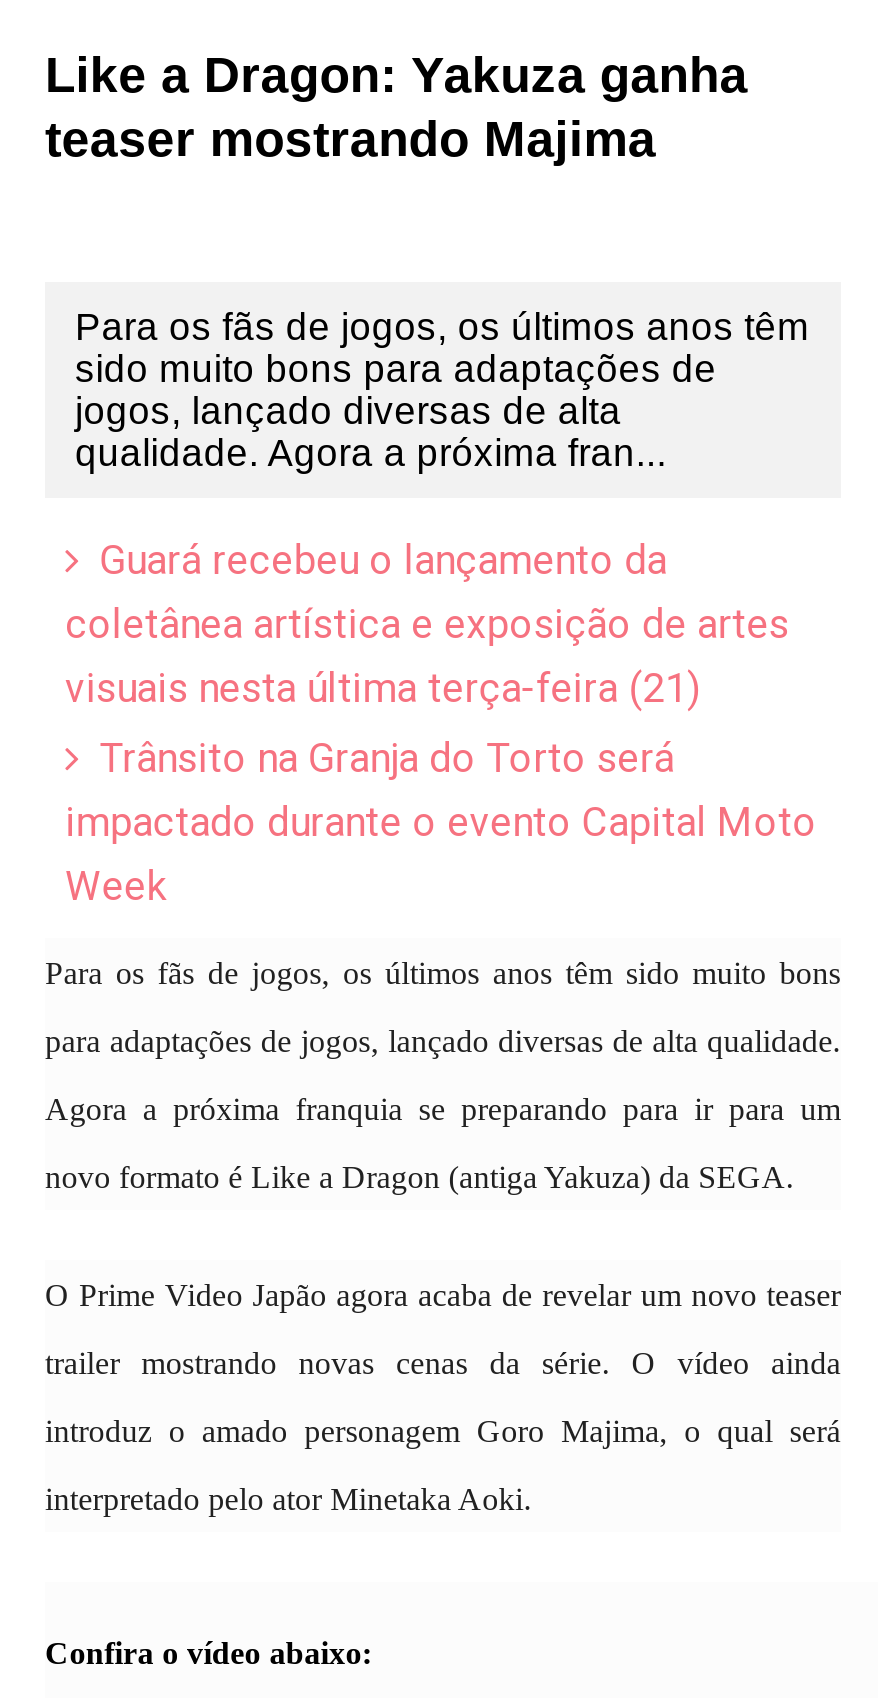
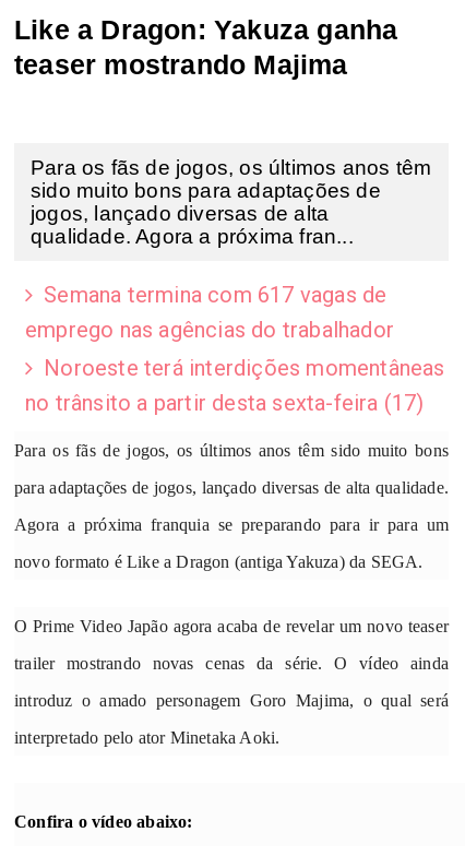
[65,536,789,712] Guará recebeu o lançamento da | coletânea artística e exposição de artes | visuais nesta última terça-feira (21) -> [25,281,394,343] Semana termina com 617 vagas de | emprego nas agências do trabalhador
[65,734,817,910] Trânsito na Granja do Torto será | impactado durante o evento Capital Moto | Week -> [25,355,445,416] Noroeste terá interdições momentâneas | no trânsito a partir desta sexta-feira (17)

